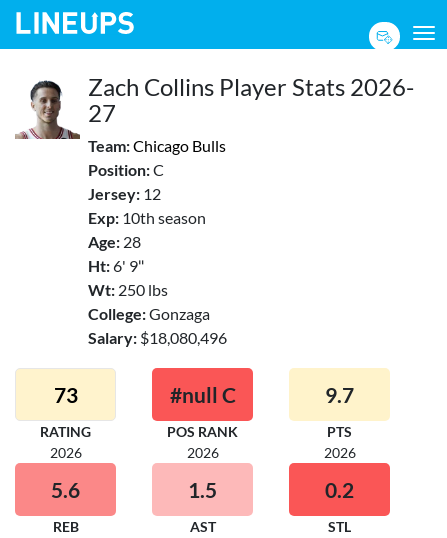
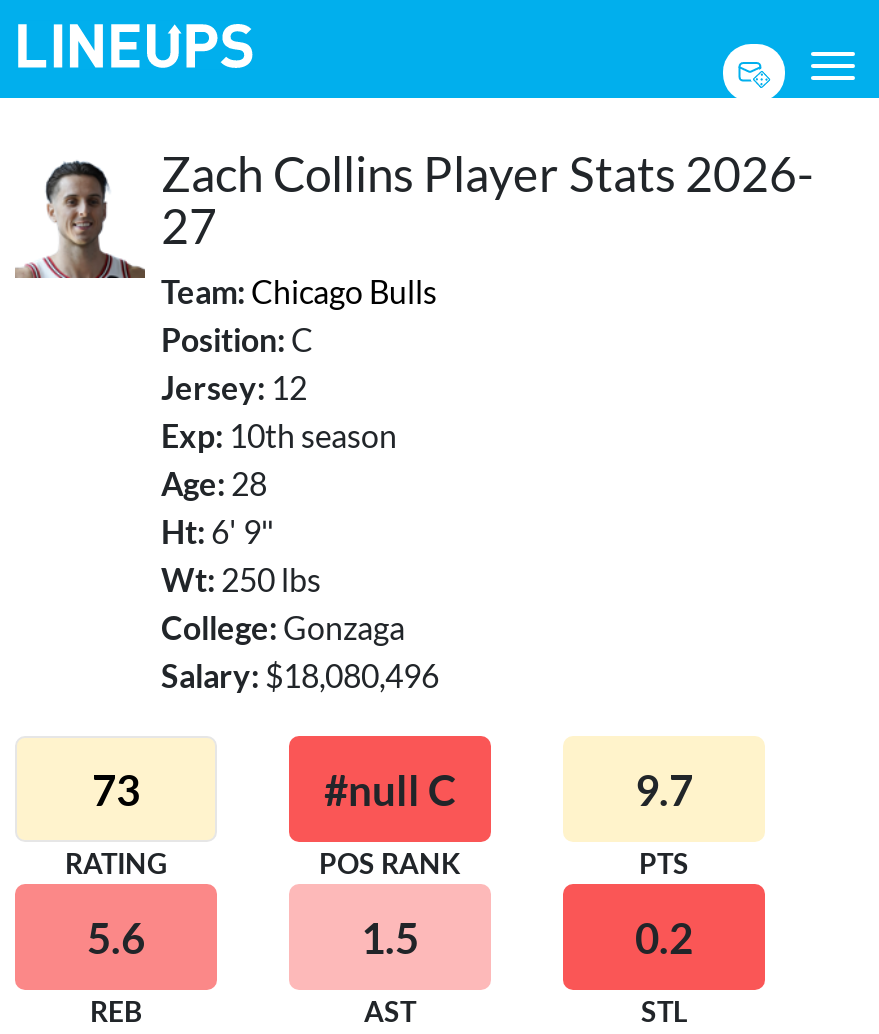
[49,444,81,461] 2026 -> none
[186,444,218,461] 2026 -> none
[323,444,355,461] 2026 -> none

